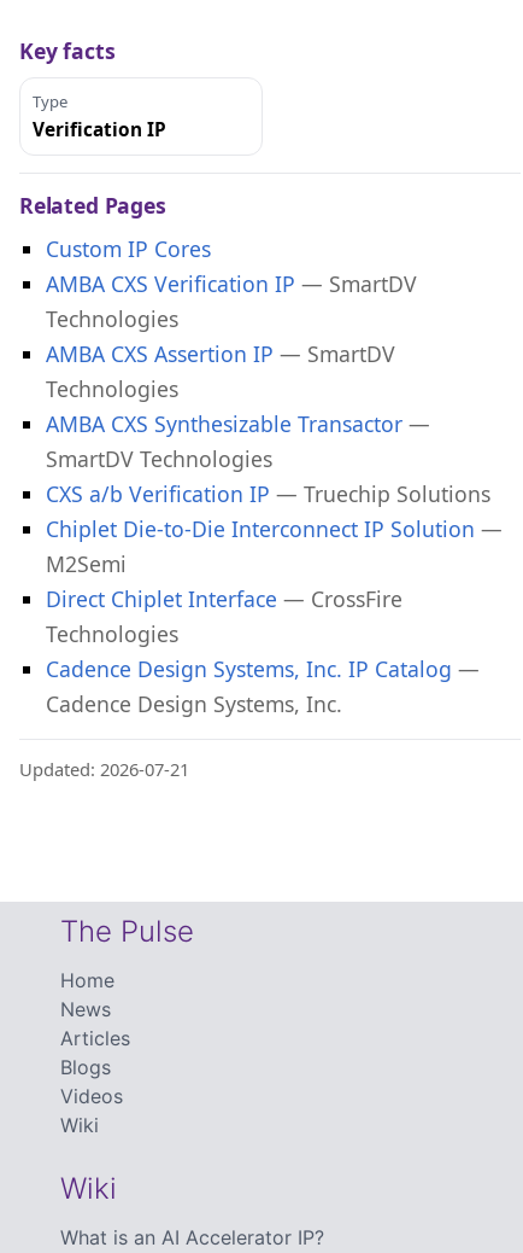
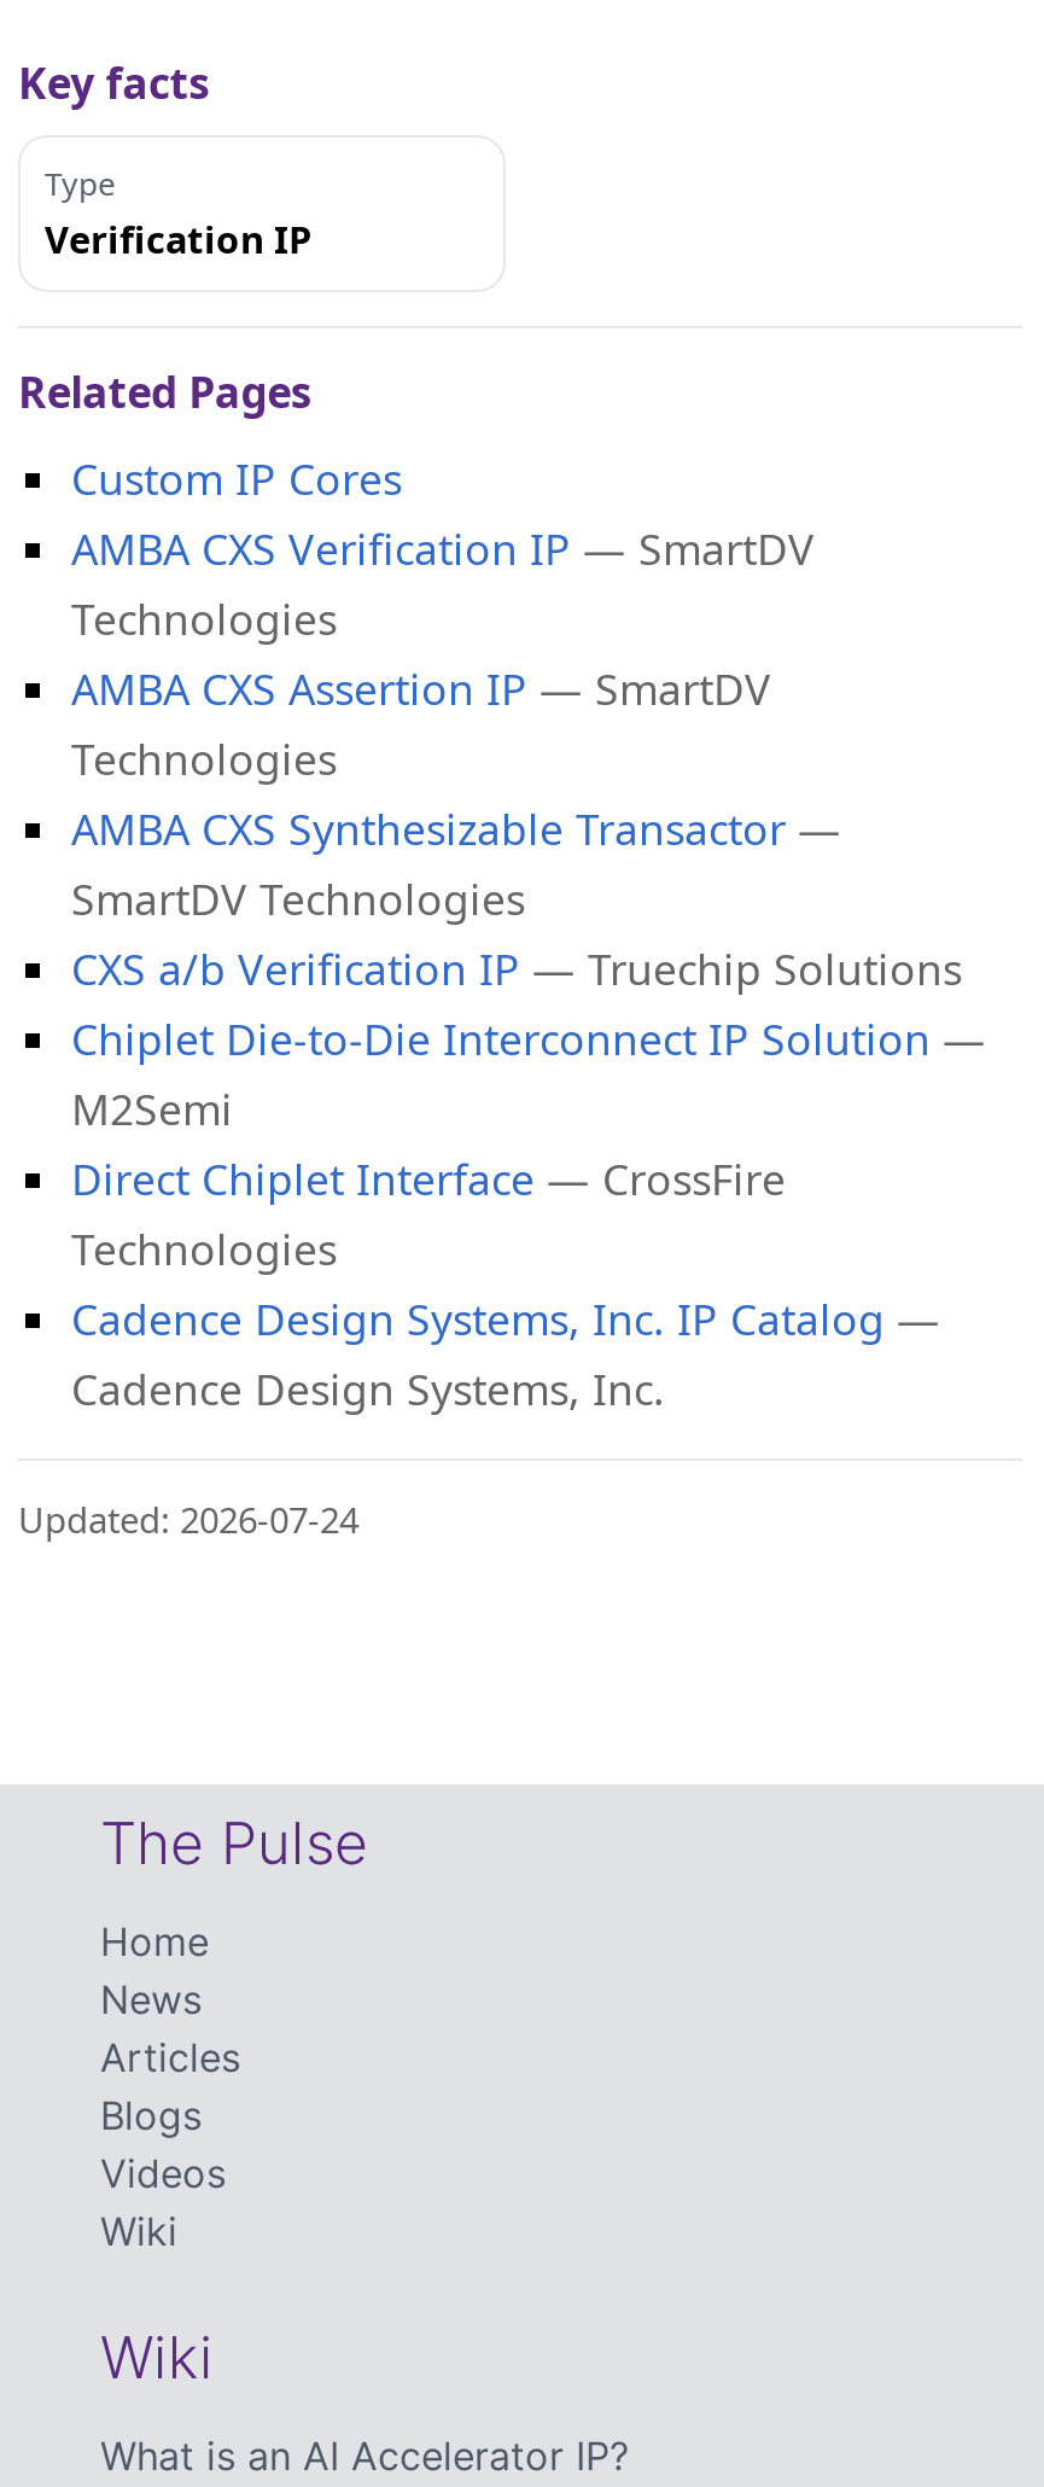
[19,757,189,781] Updated: 2026-07-21 -> [18,1495,358,1544] Updated: 2026-07-24

